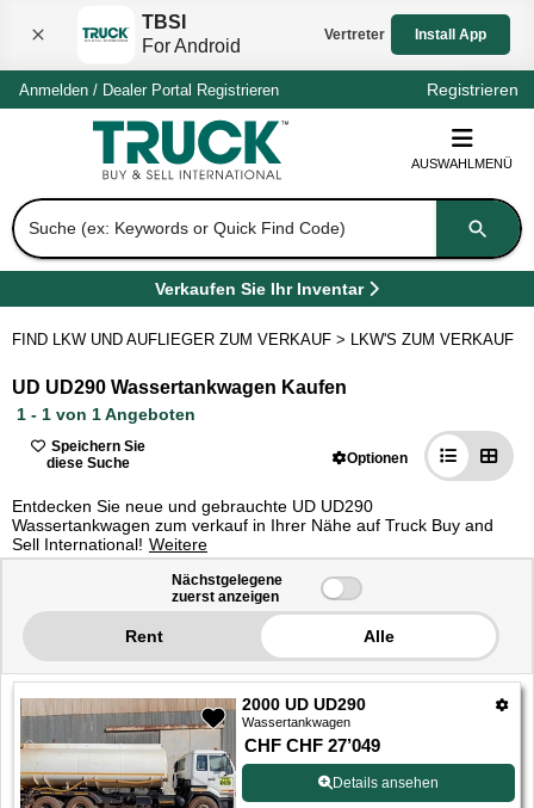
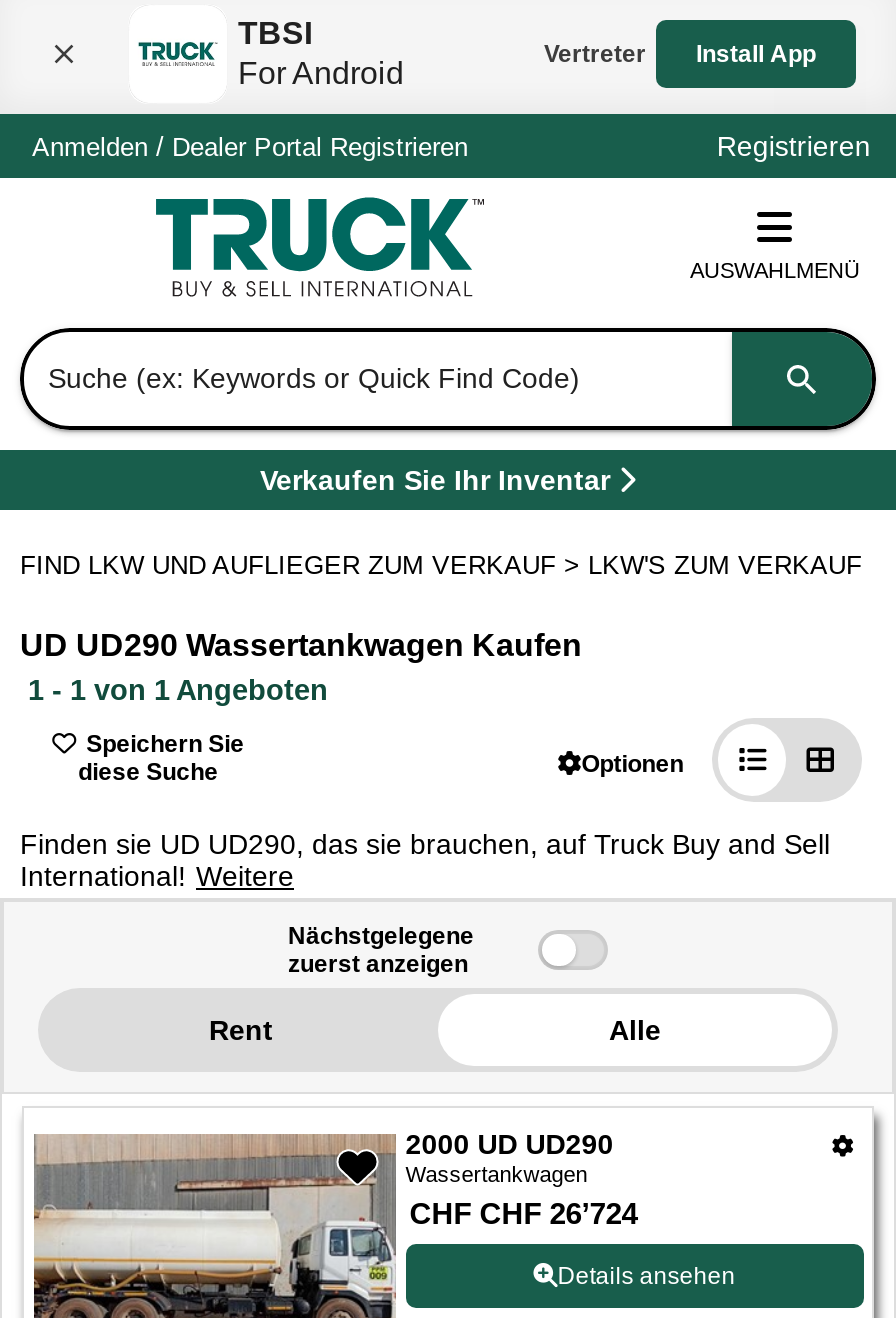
[12,496,493,554] Entdecken Sie neue und gebrauchte UD UD290 | Wassertankwagen zum verkauf in Ihrer Nähe auf Truck Buy and | Sell International! Weitere -> [20,828,830,892] Finden sie UD UD290, das sie brauchen, auf Truck Buy and Sell | International! Weitere
[244,735,380,755] CHF CHF 27’049 -> [410,1196,638,1230] CHF CHF 26’724

